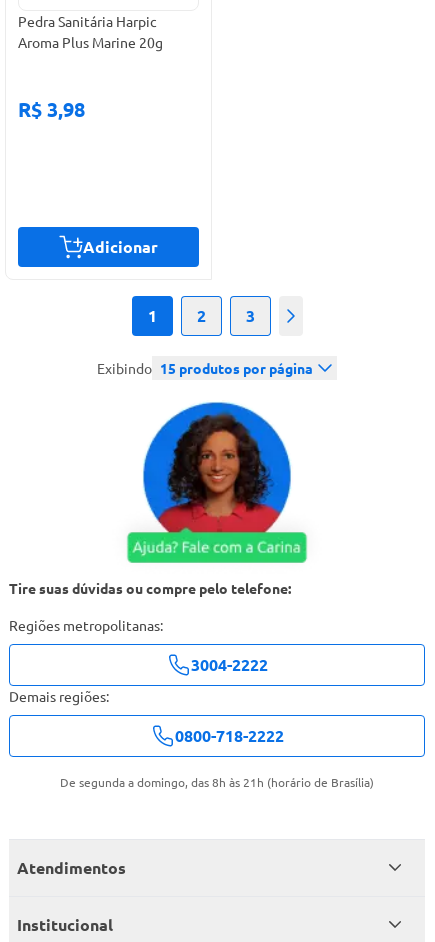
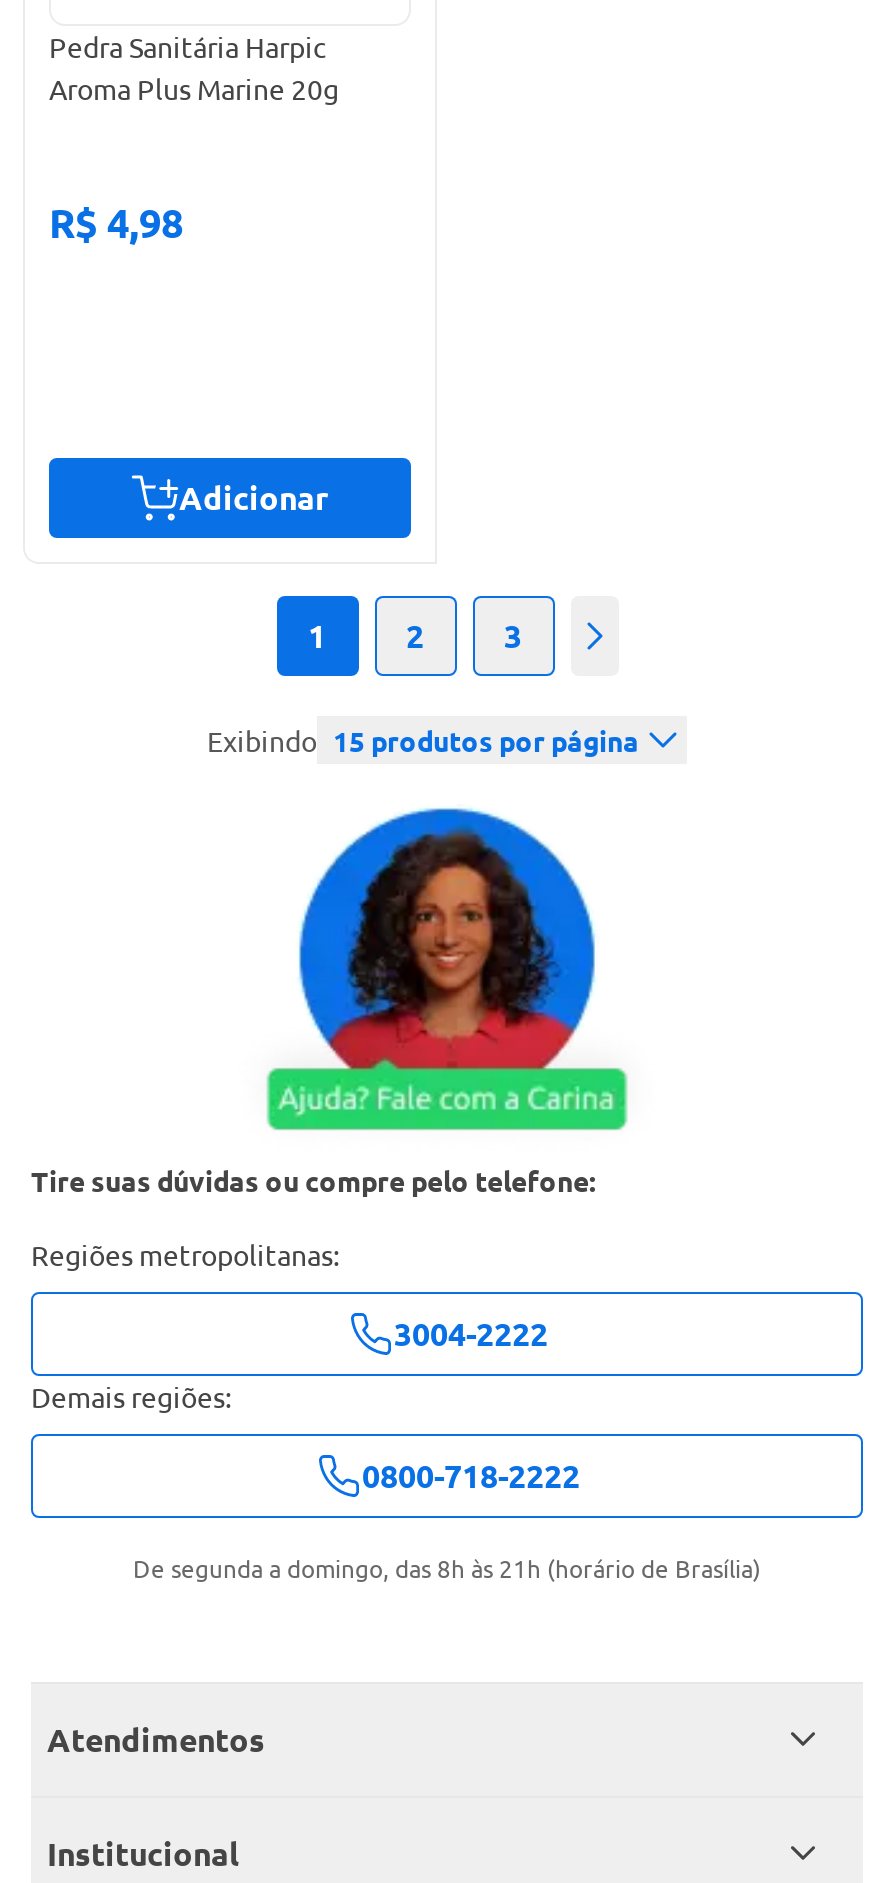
[18,96,85,122] R$ 3,98 -> [49,196,183,248] R$ 4,98

